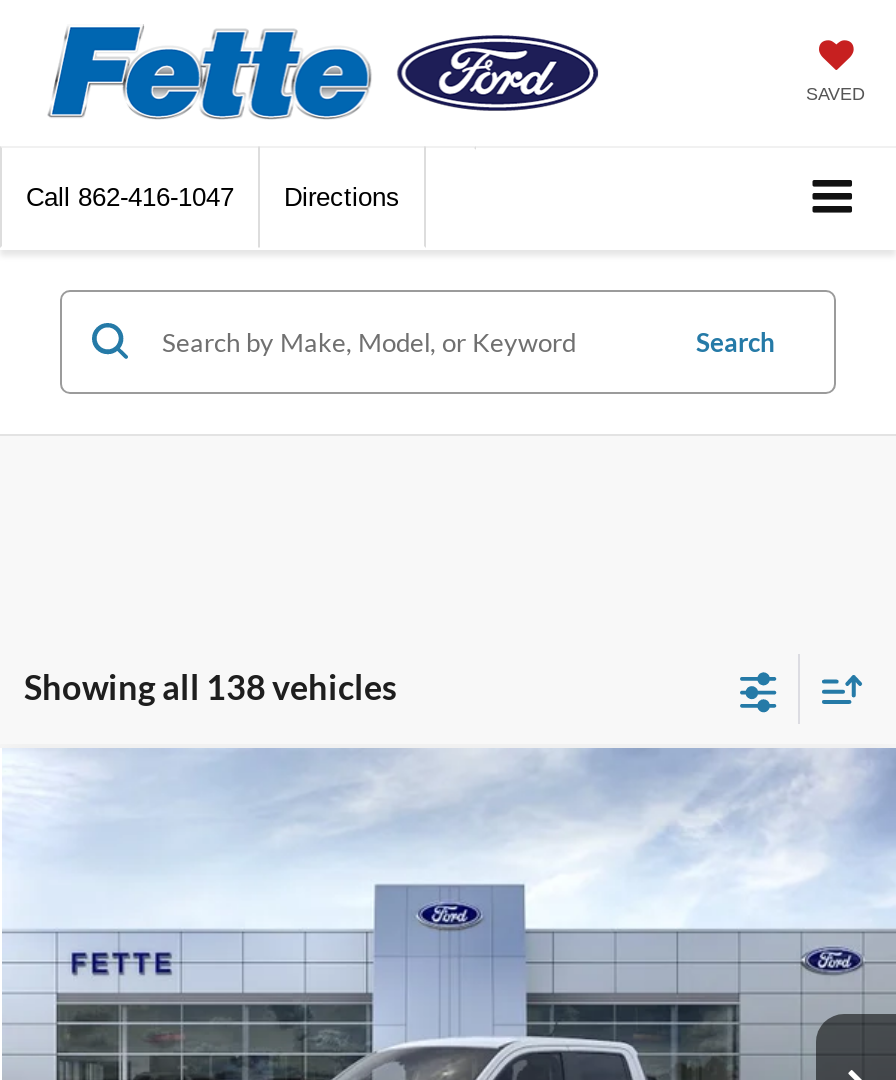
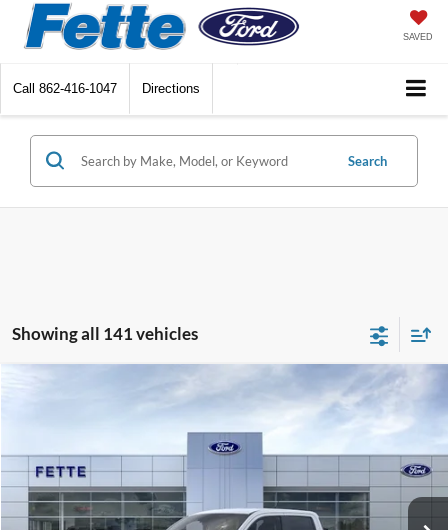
[24,665,396,707] Showing all 138 vehicles -> [12,323,198,344] Showing all 141 vehicles

